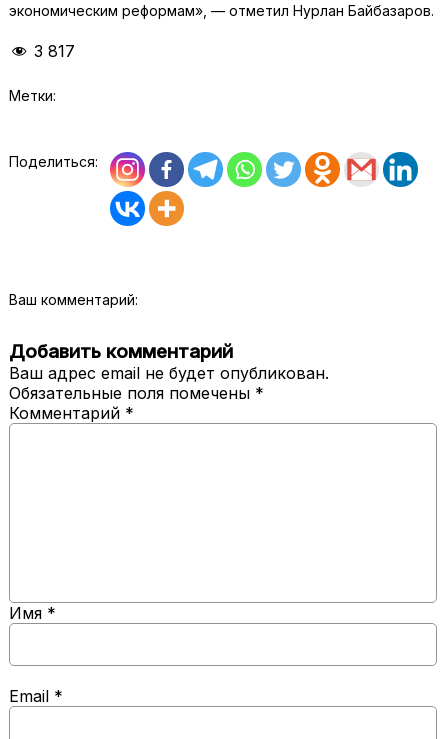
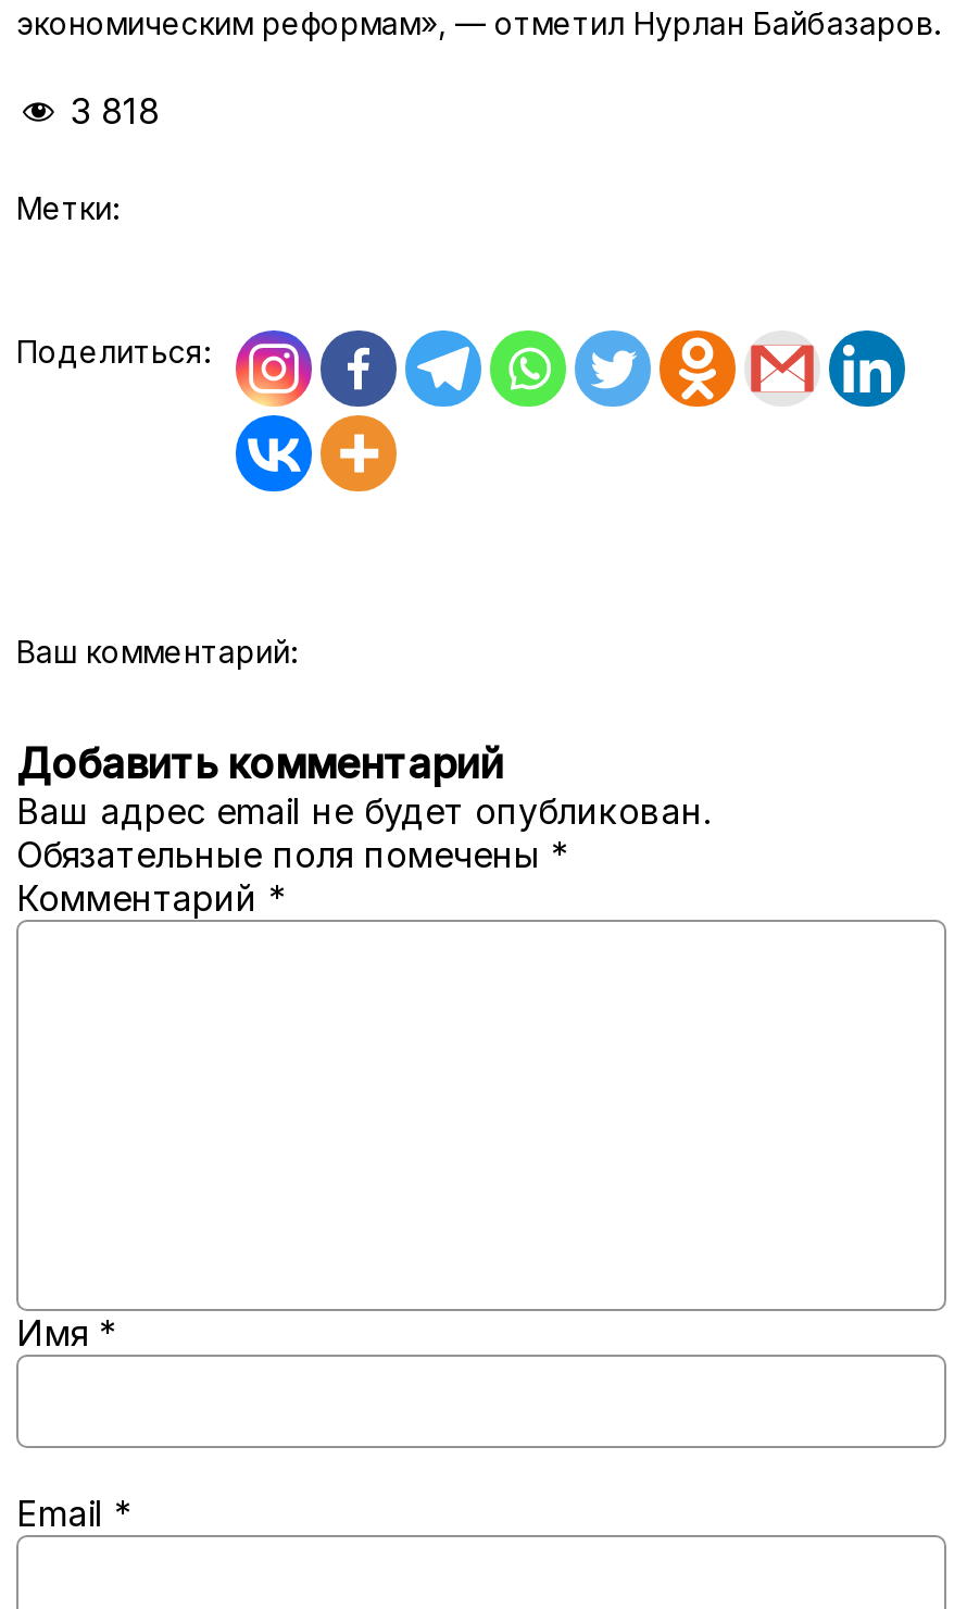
[34,41,75,61] 3 817 -> [71,89,160,133] 3 818

